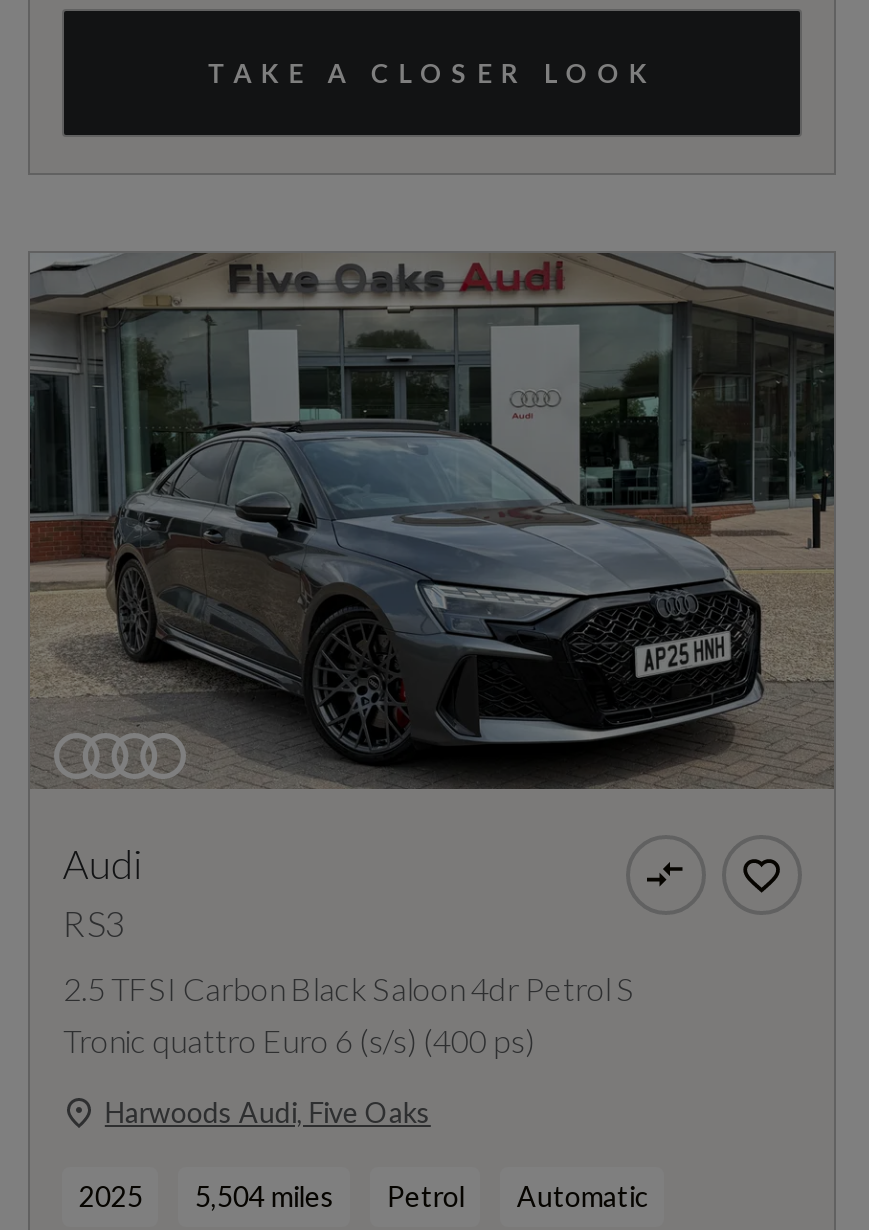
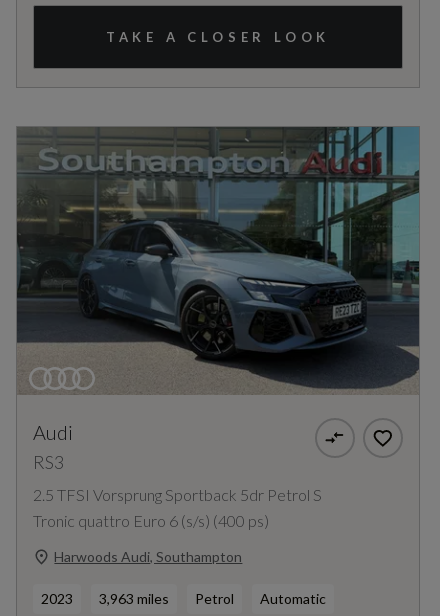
[28,251,836,789] [image] -> [16,126,420,394] [image]
[63,969,635,1007] 2.5 TFSI Carbon Black Saloon 4dr Petrol S -> [33,485,322,504] 2.5 TFSI Vorsprung Sportback 5dr Petrol S
[105,1096,431,1130] Harwoods Audi, Five Oaks -> [54,548,242,565] Harwoods Audi, Southampton
[79,1179,335,1213] 2025 | 5,504 miles -> [41,590,169,607] 2023 | 3,963 miles

